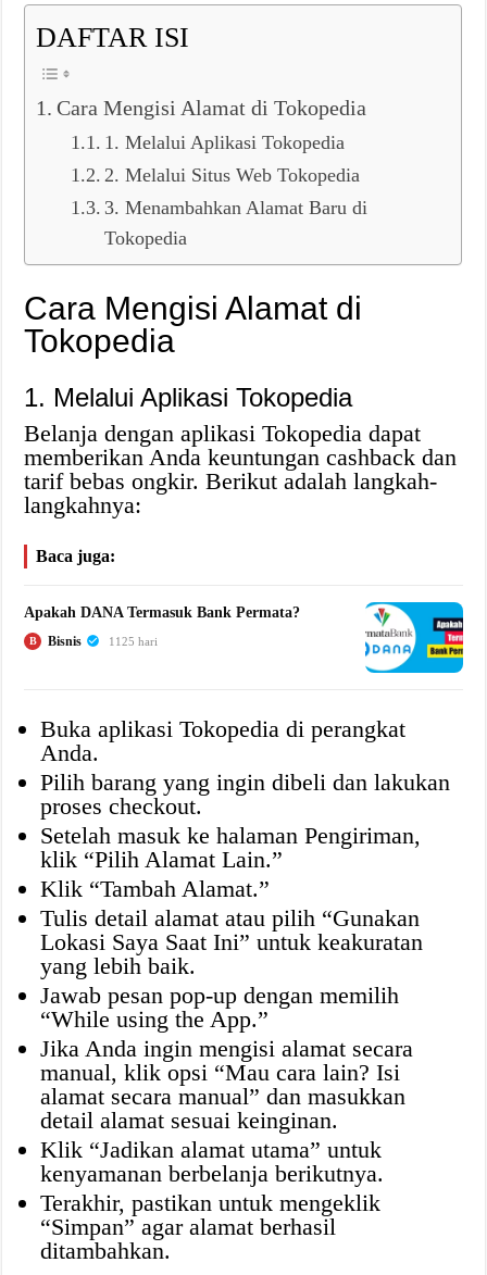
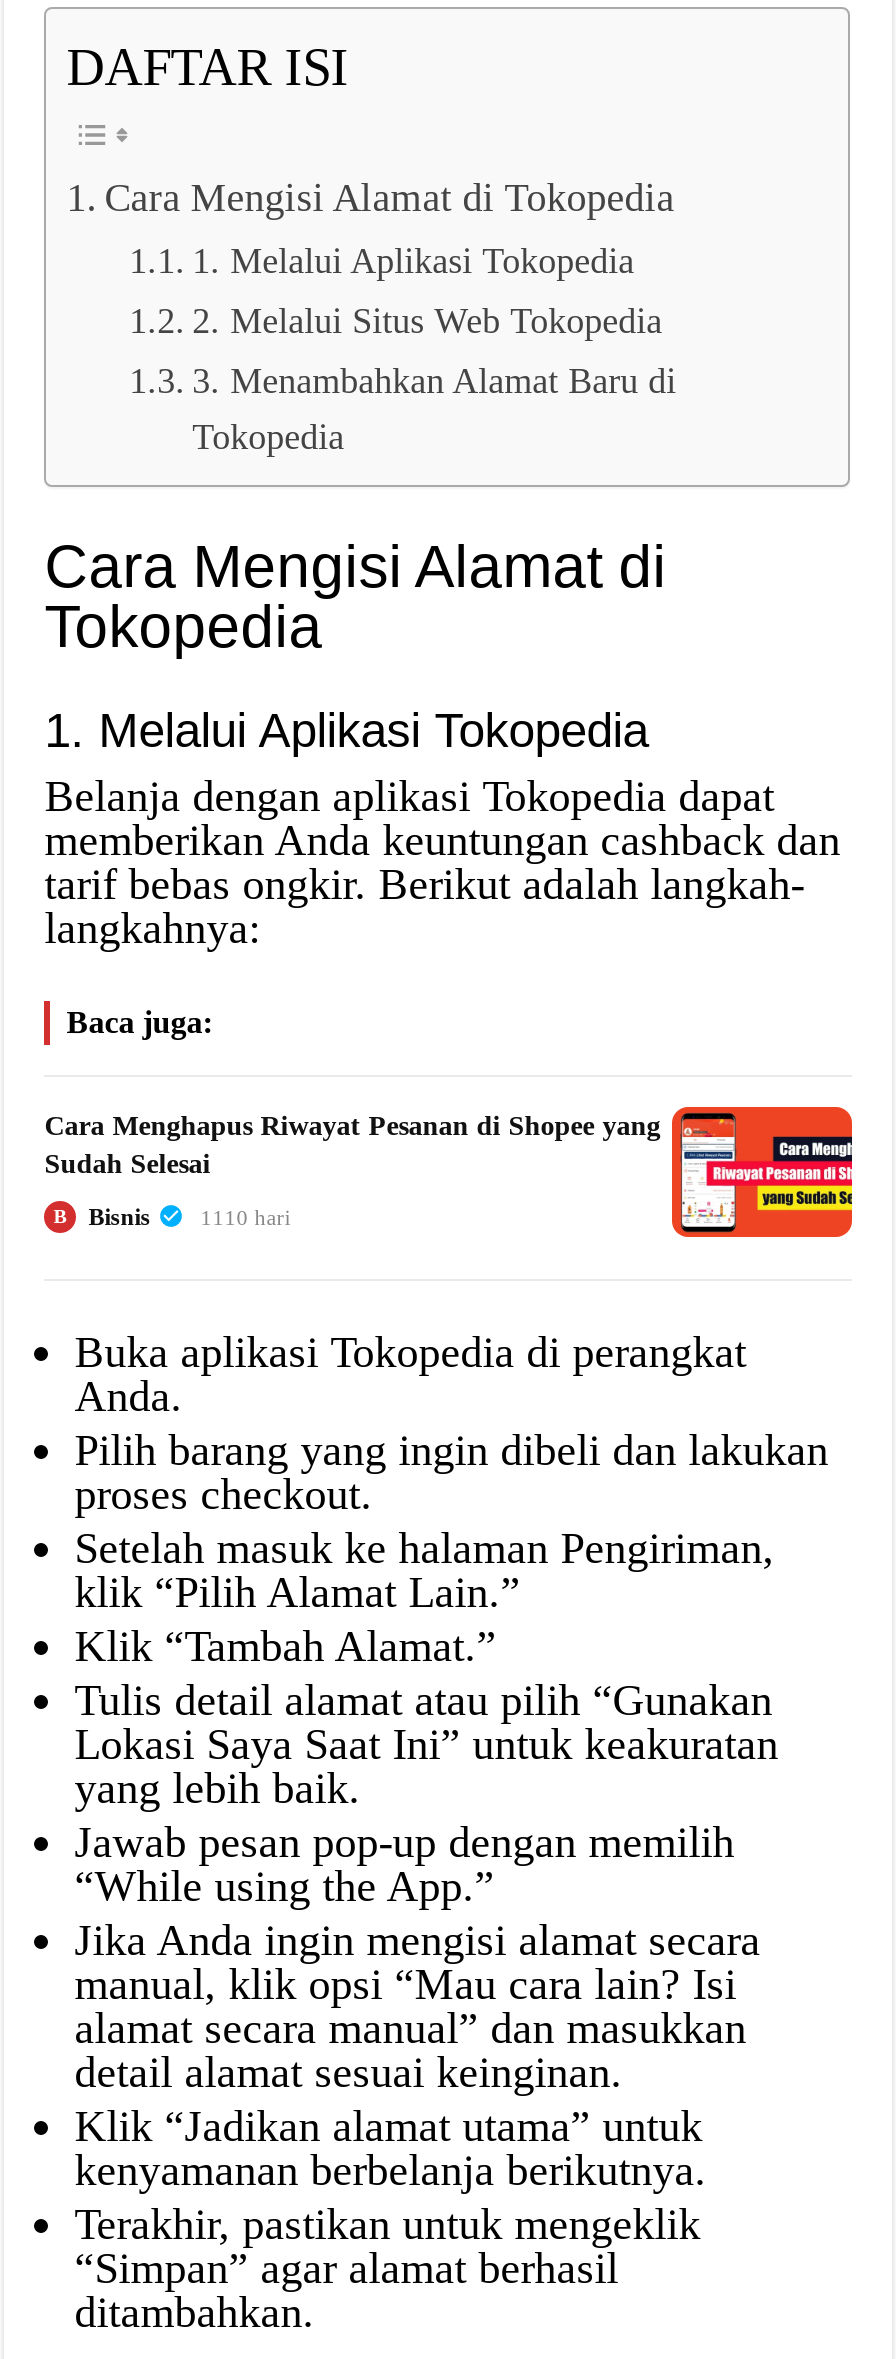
[24,604,300,620] Apakah DANA Termasuk Bank Permata? -> [44,1111,660,1179] Cara Menghapus Riwayat Pesanan di Shopee yang | Sudah Selesai
[364,601,464,674] [image] -> [670,1105,854,1249] [image]
[109,635,158,648] 1125 hari -> [200,1205,290,1229] 1110 hari

